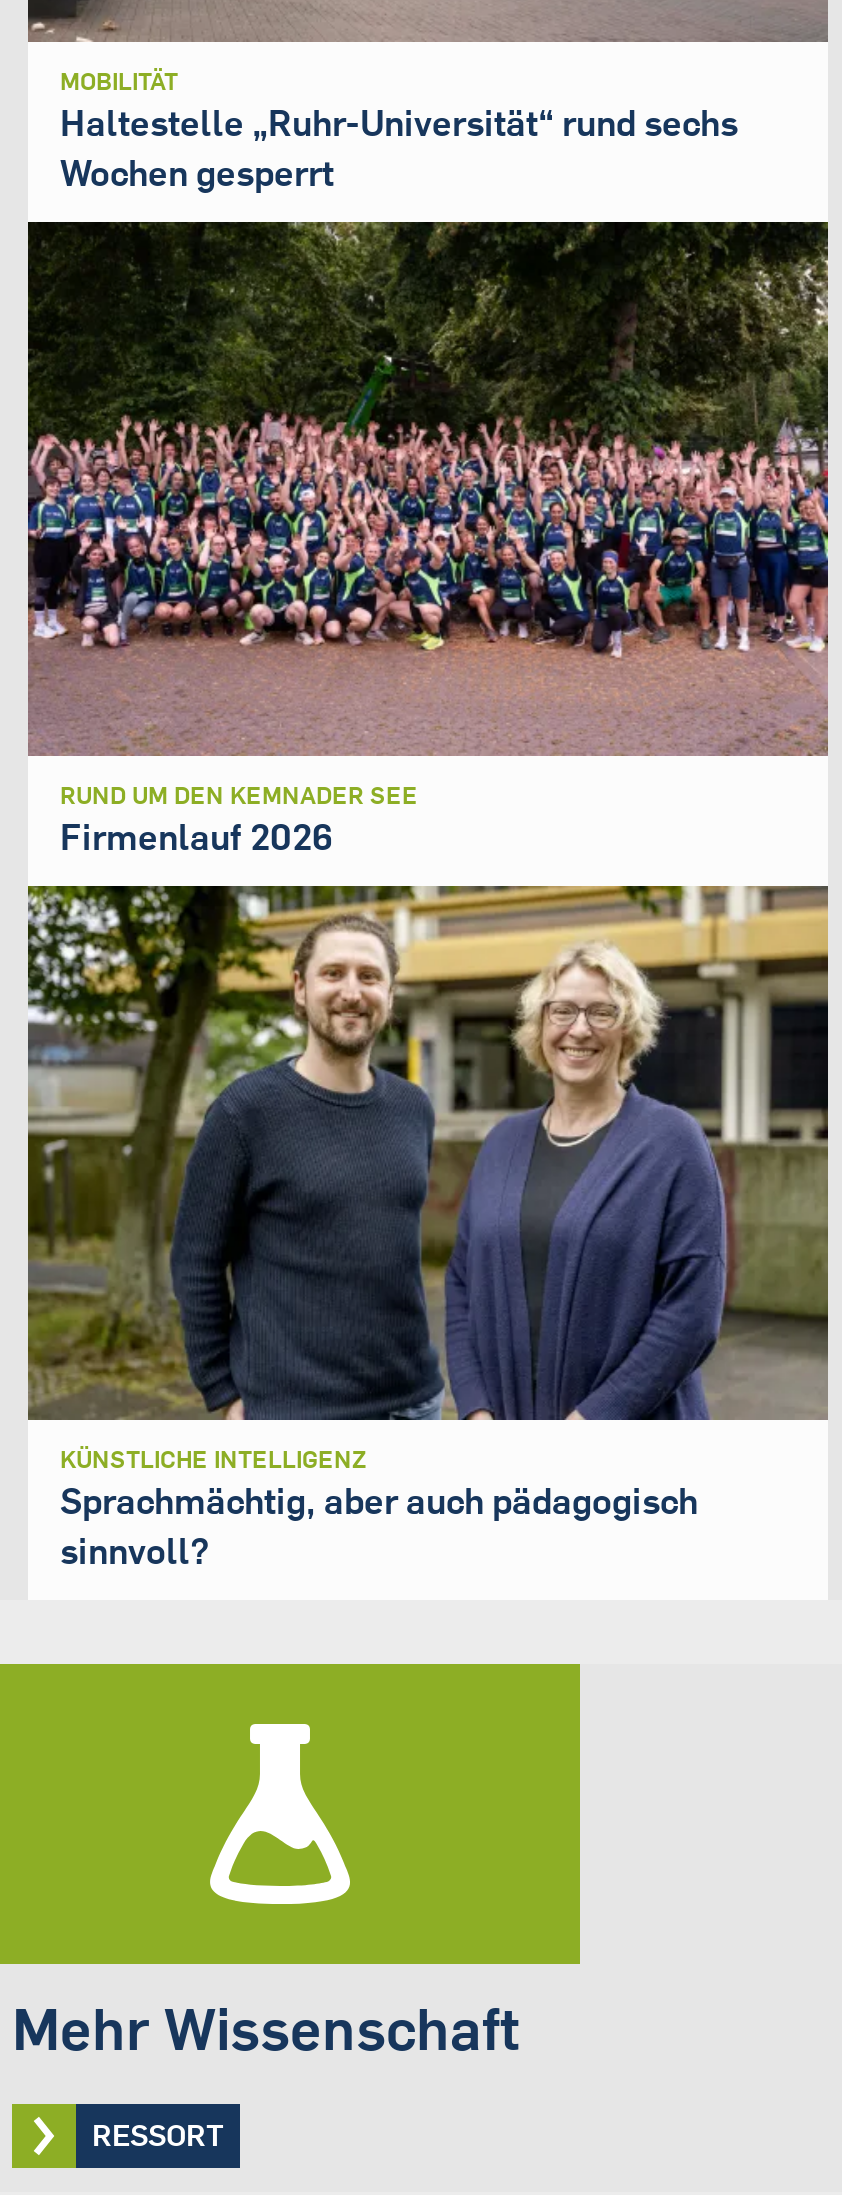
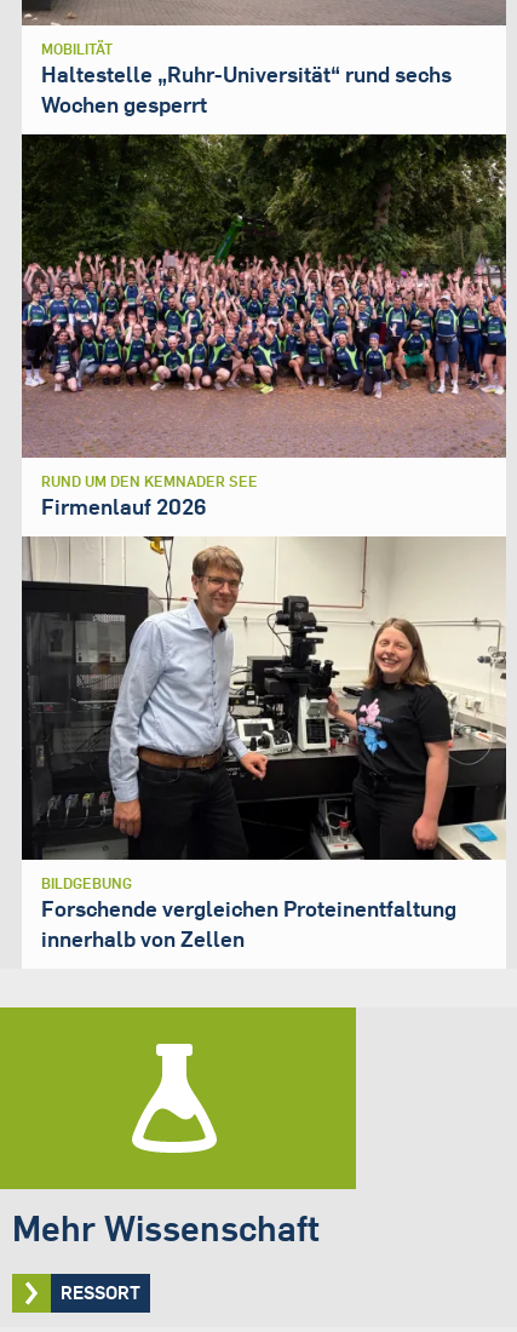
[26,884,830,1573] [image] | KÜNSTLICHE INTELLIGENZ | Sprachmächtig, aber auch pädagogisch | sinnvoll? -> [21,536,506,952] [image] | BILDGEBUNG | Forschende vergleichen Proteinentfaltung | innerhalb von Zellen

